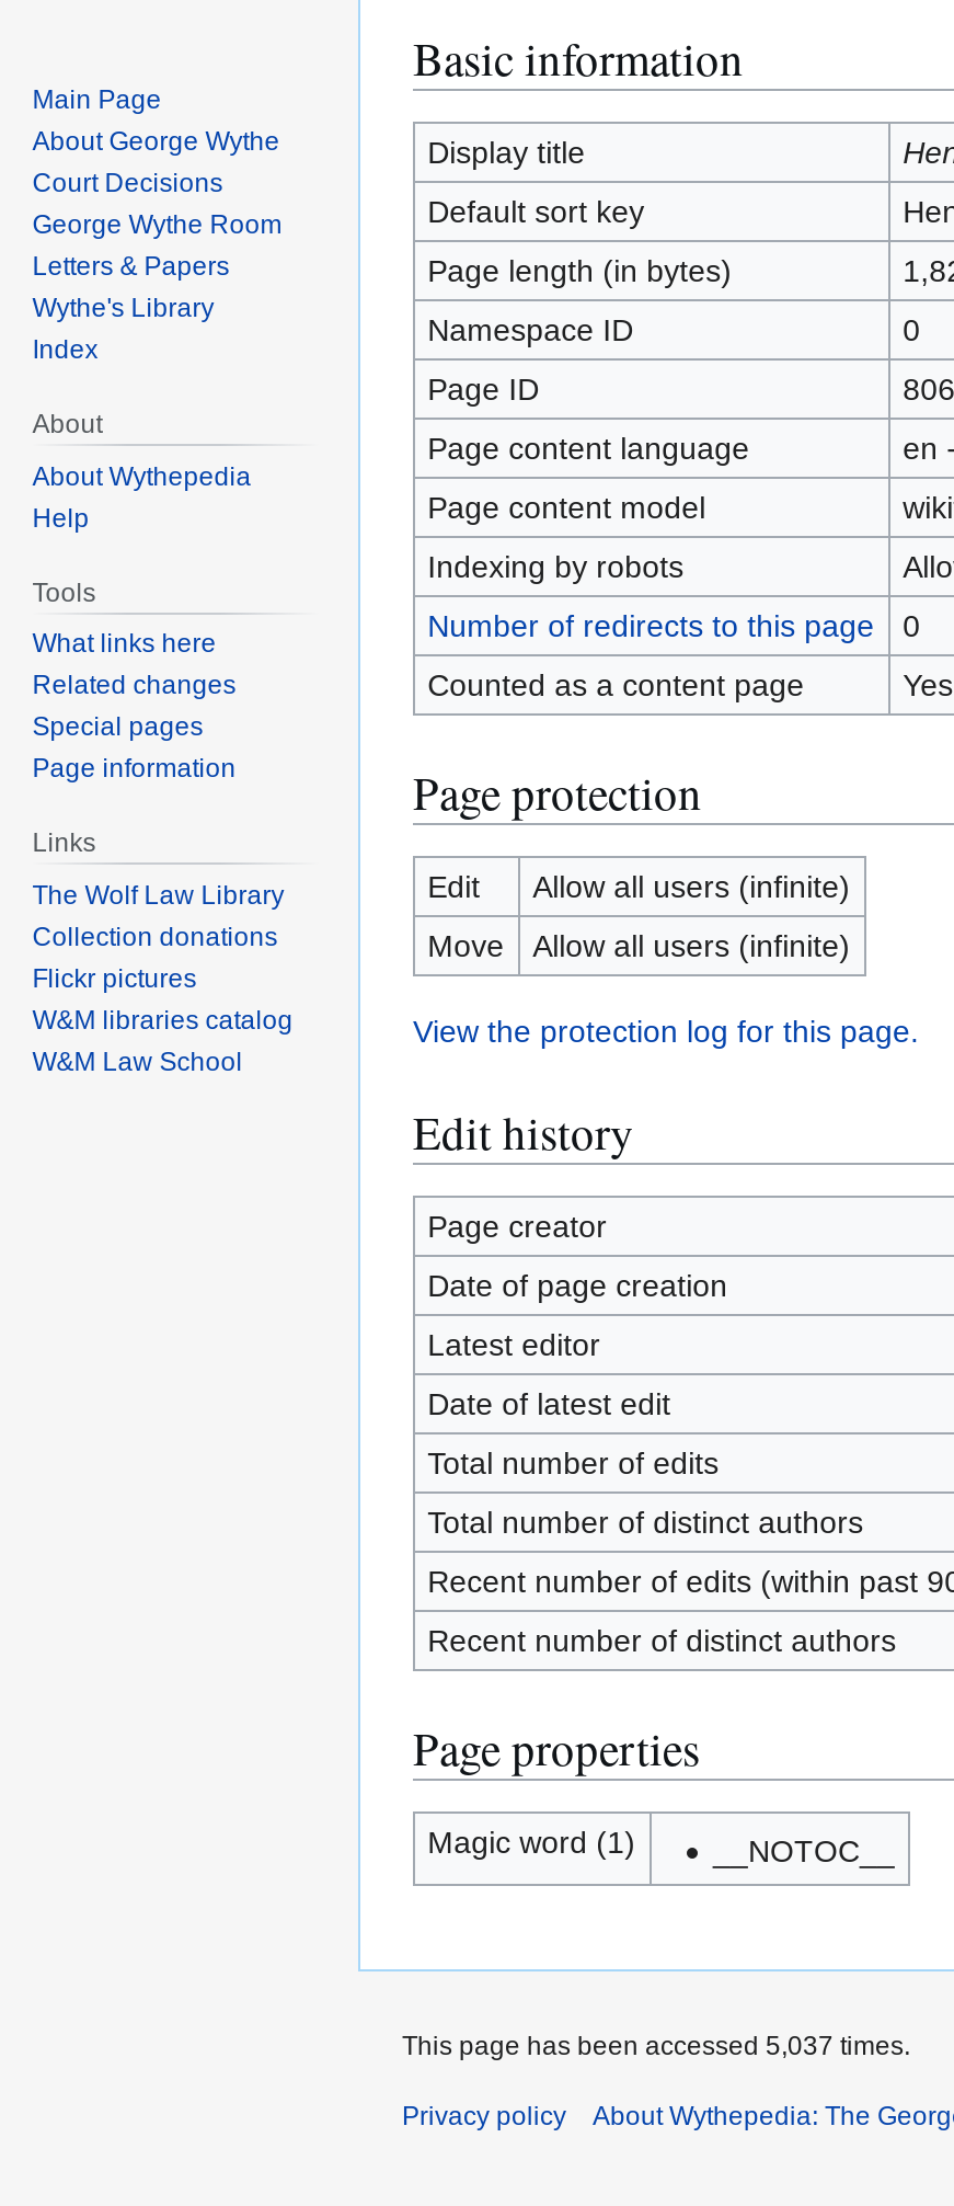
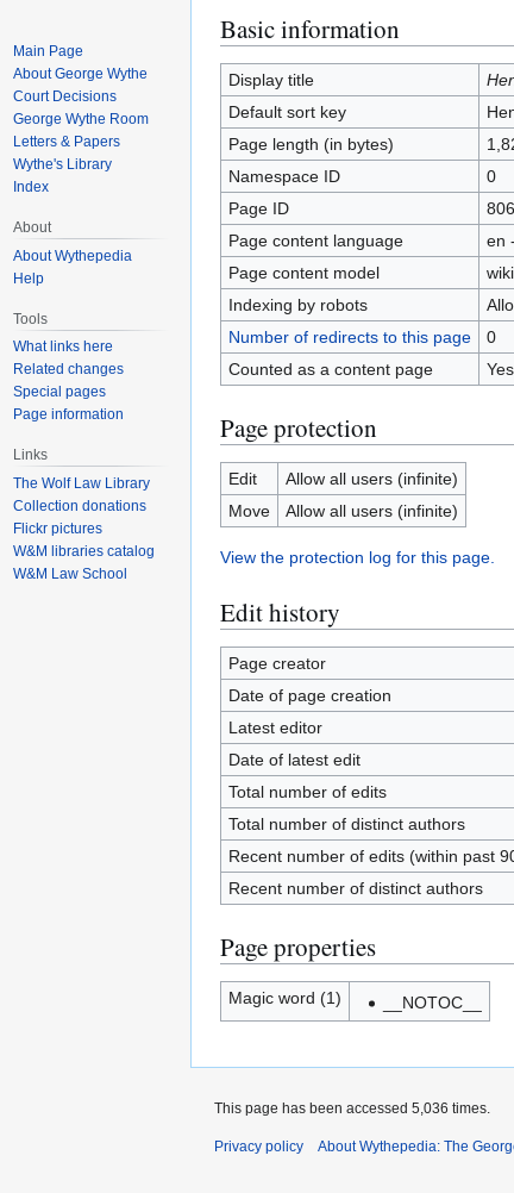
[402,2031,910,2061] This page has been accessed 5,037 times. -> [214,1100,490,1117] This page has been accessed 5,036 times.

